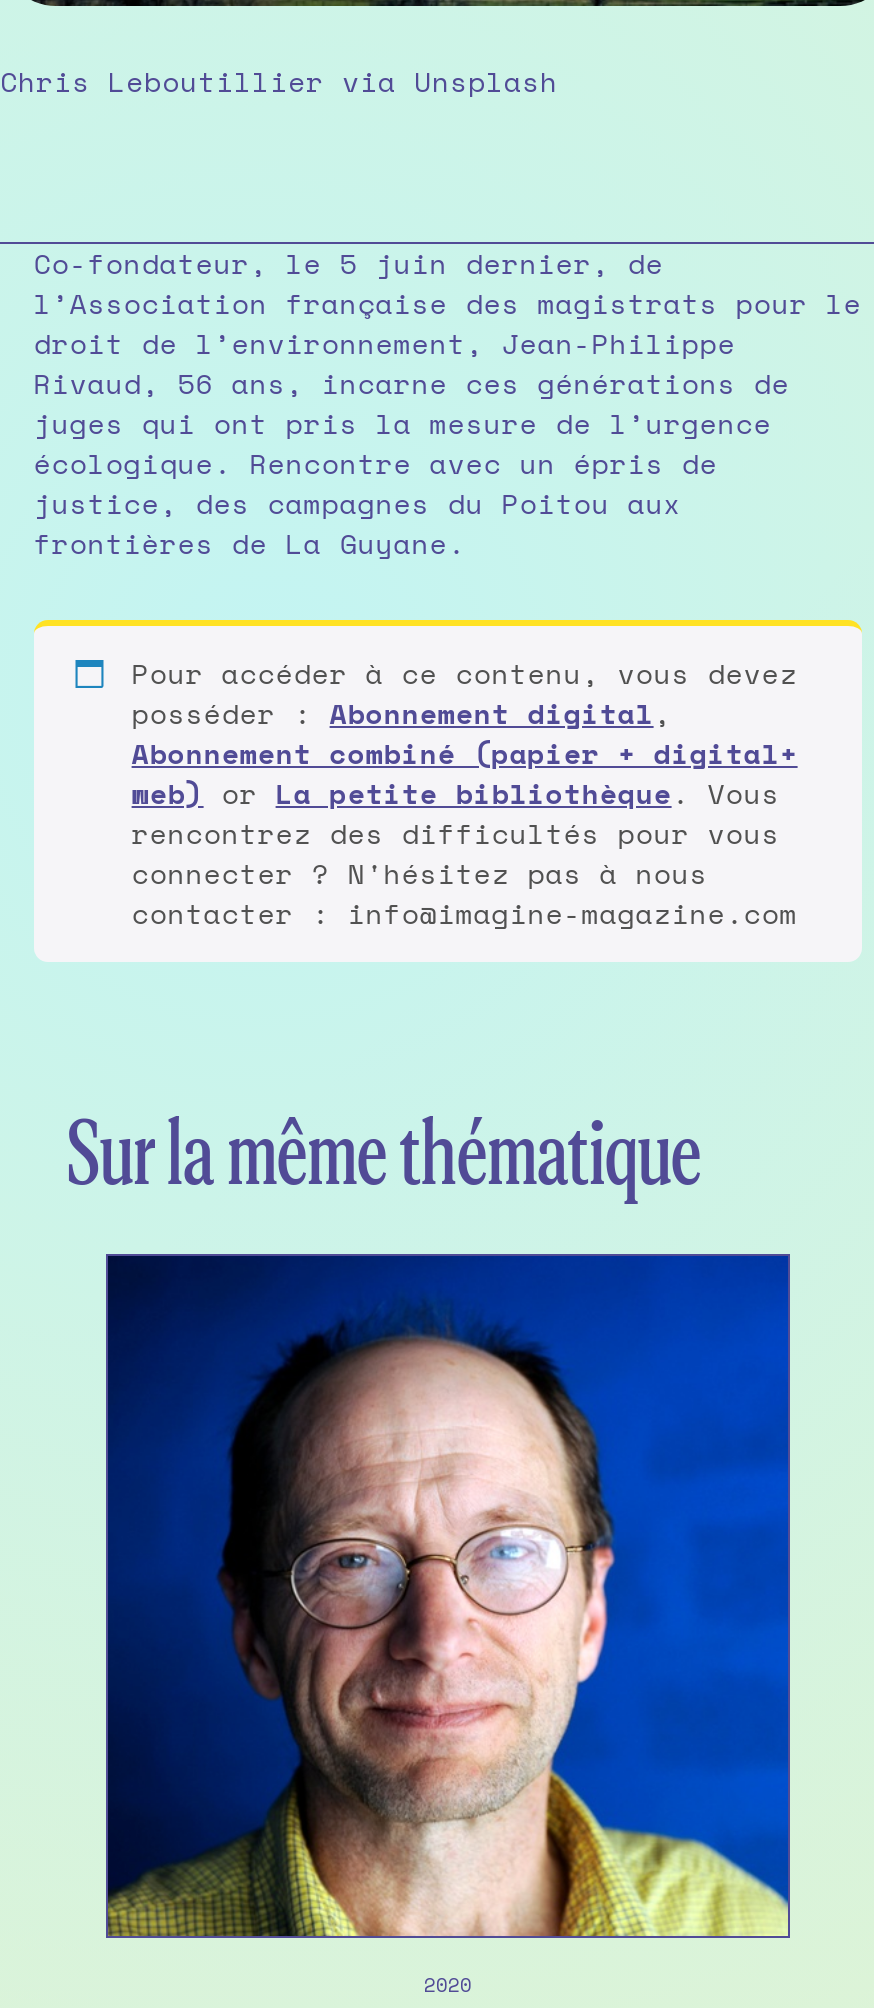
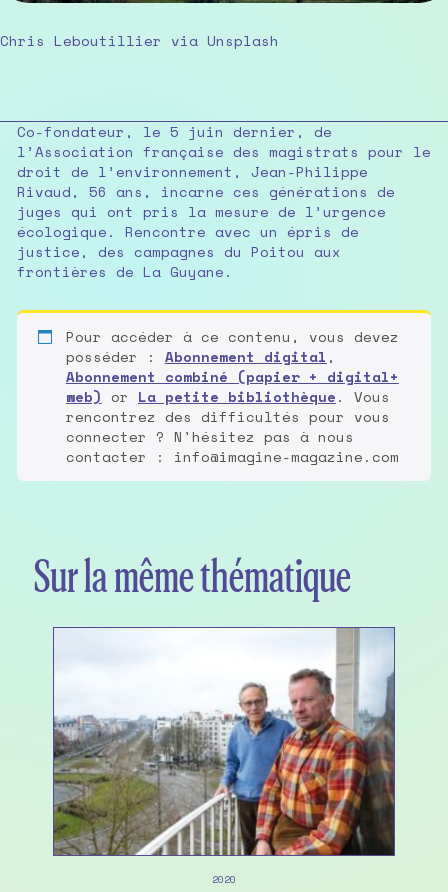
[106,1254,790,1938] [image] -> [53,627,395,856] [image]

